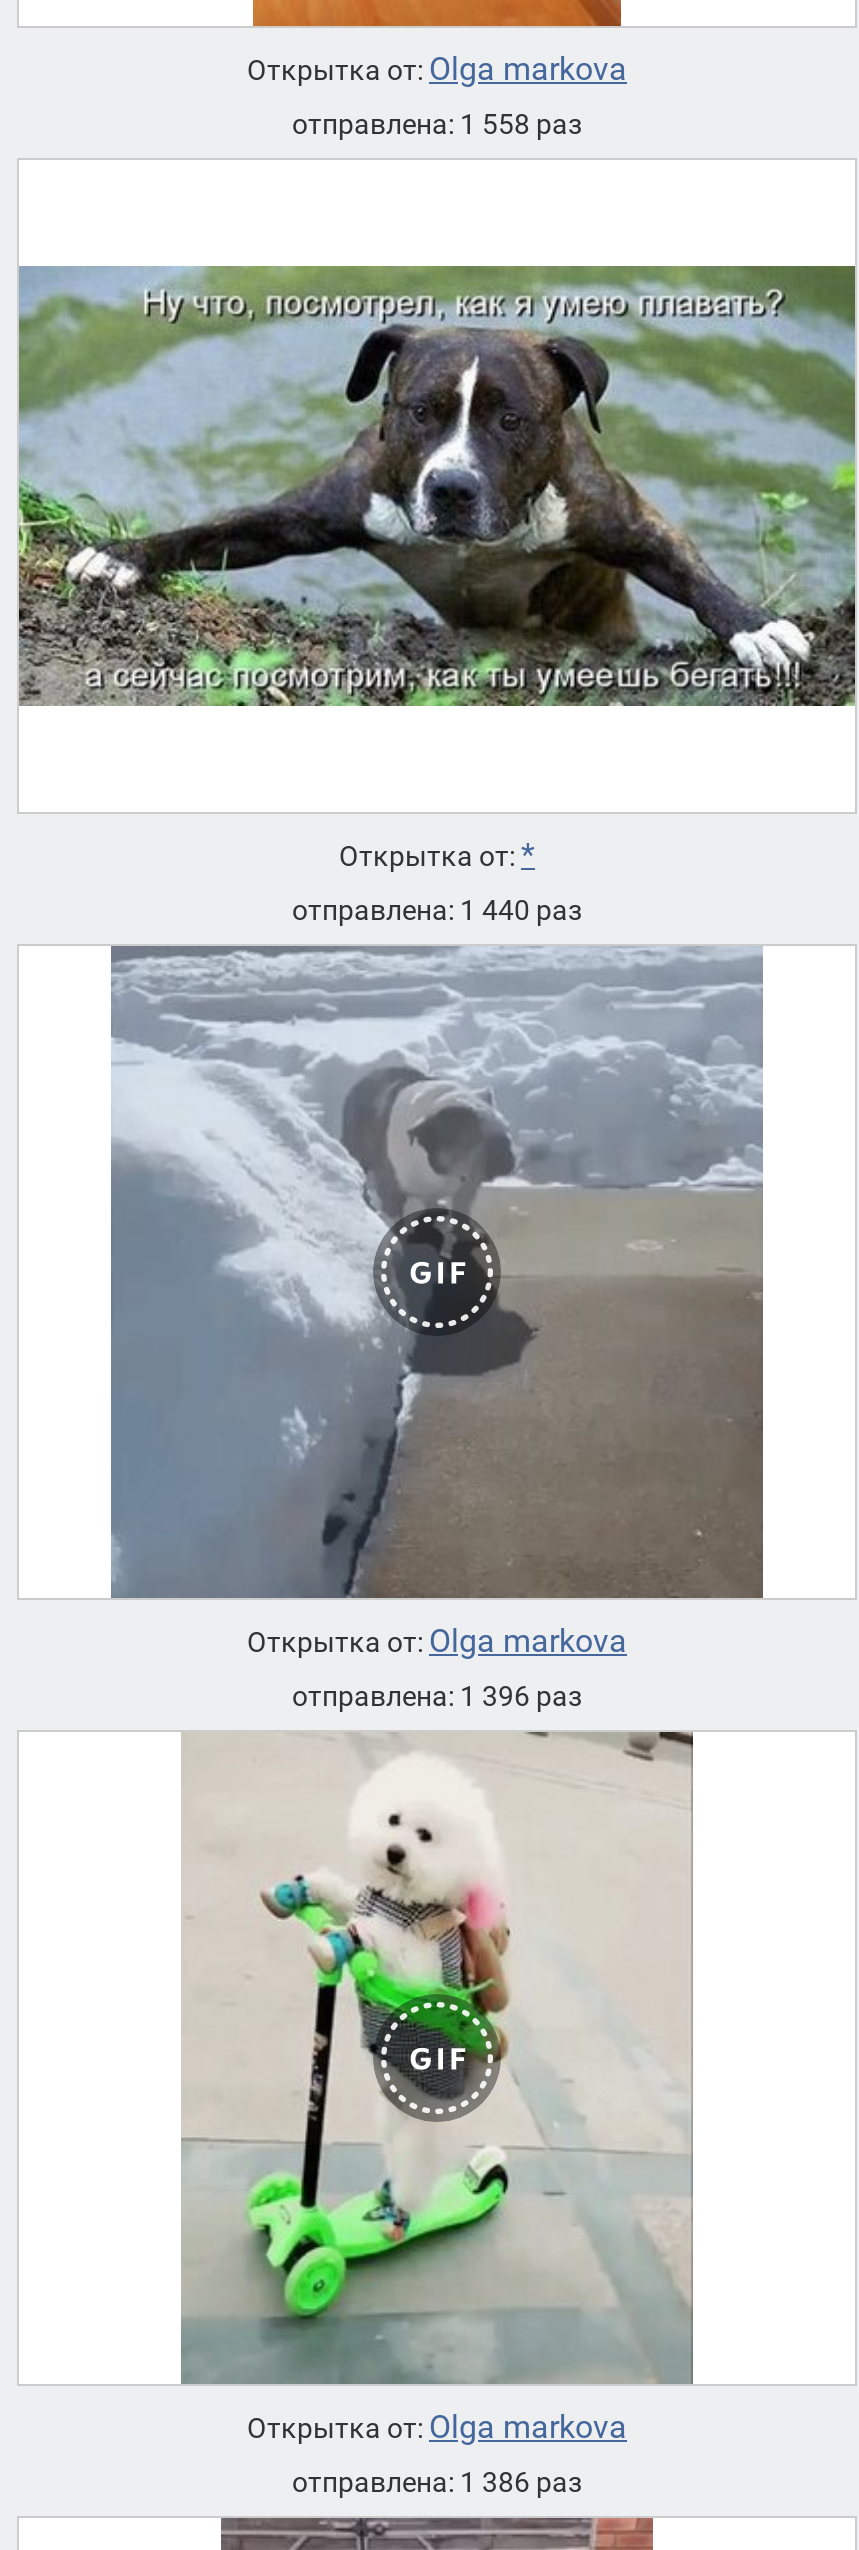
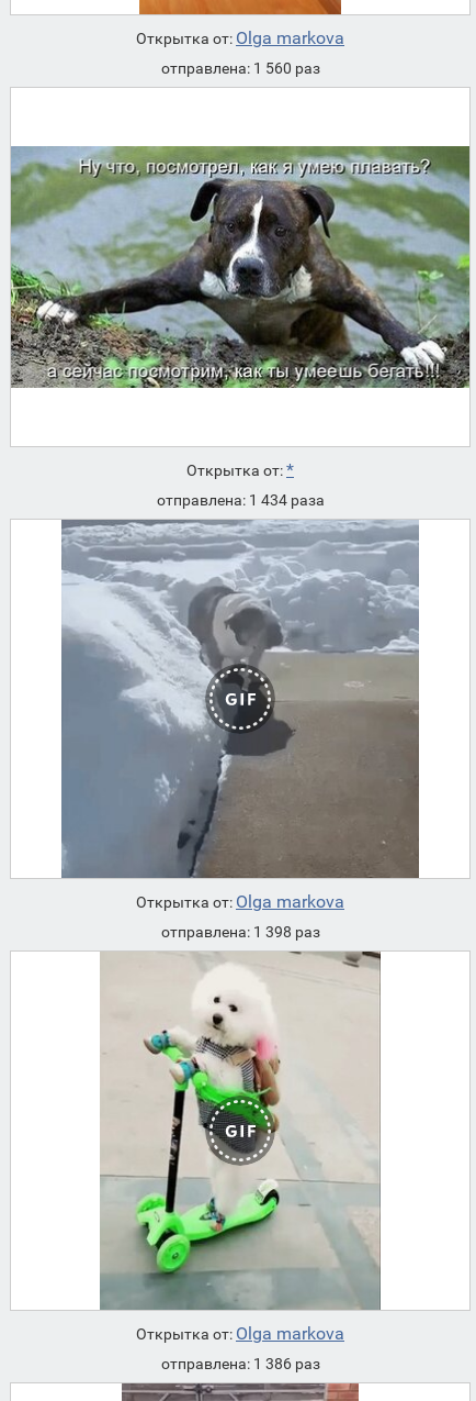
[292,108,582,140] отправлена: 1 558 раз -> [161,59,320,77] отправлена: 1 560 раз
[292,894,582,926] отправлена: 1 440 раз -> [156,491,324,509] отправлена: 1 434 раза
[292,1680,582,1712] отправлена: 1 396 раз -> [161,923,320,941] отправлена: 1 398 раз

